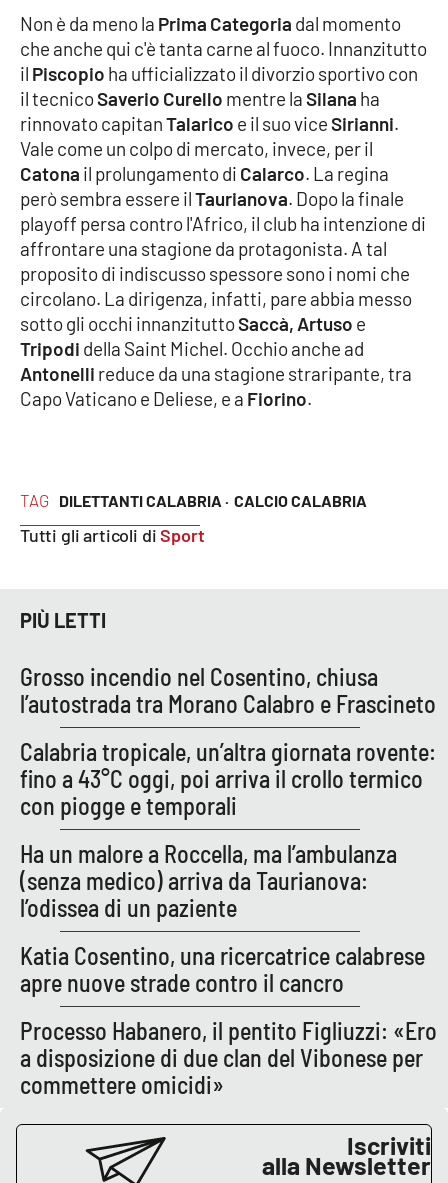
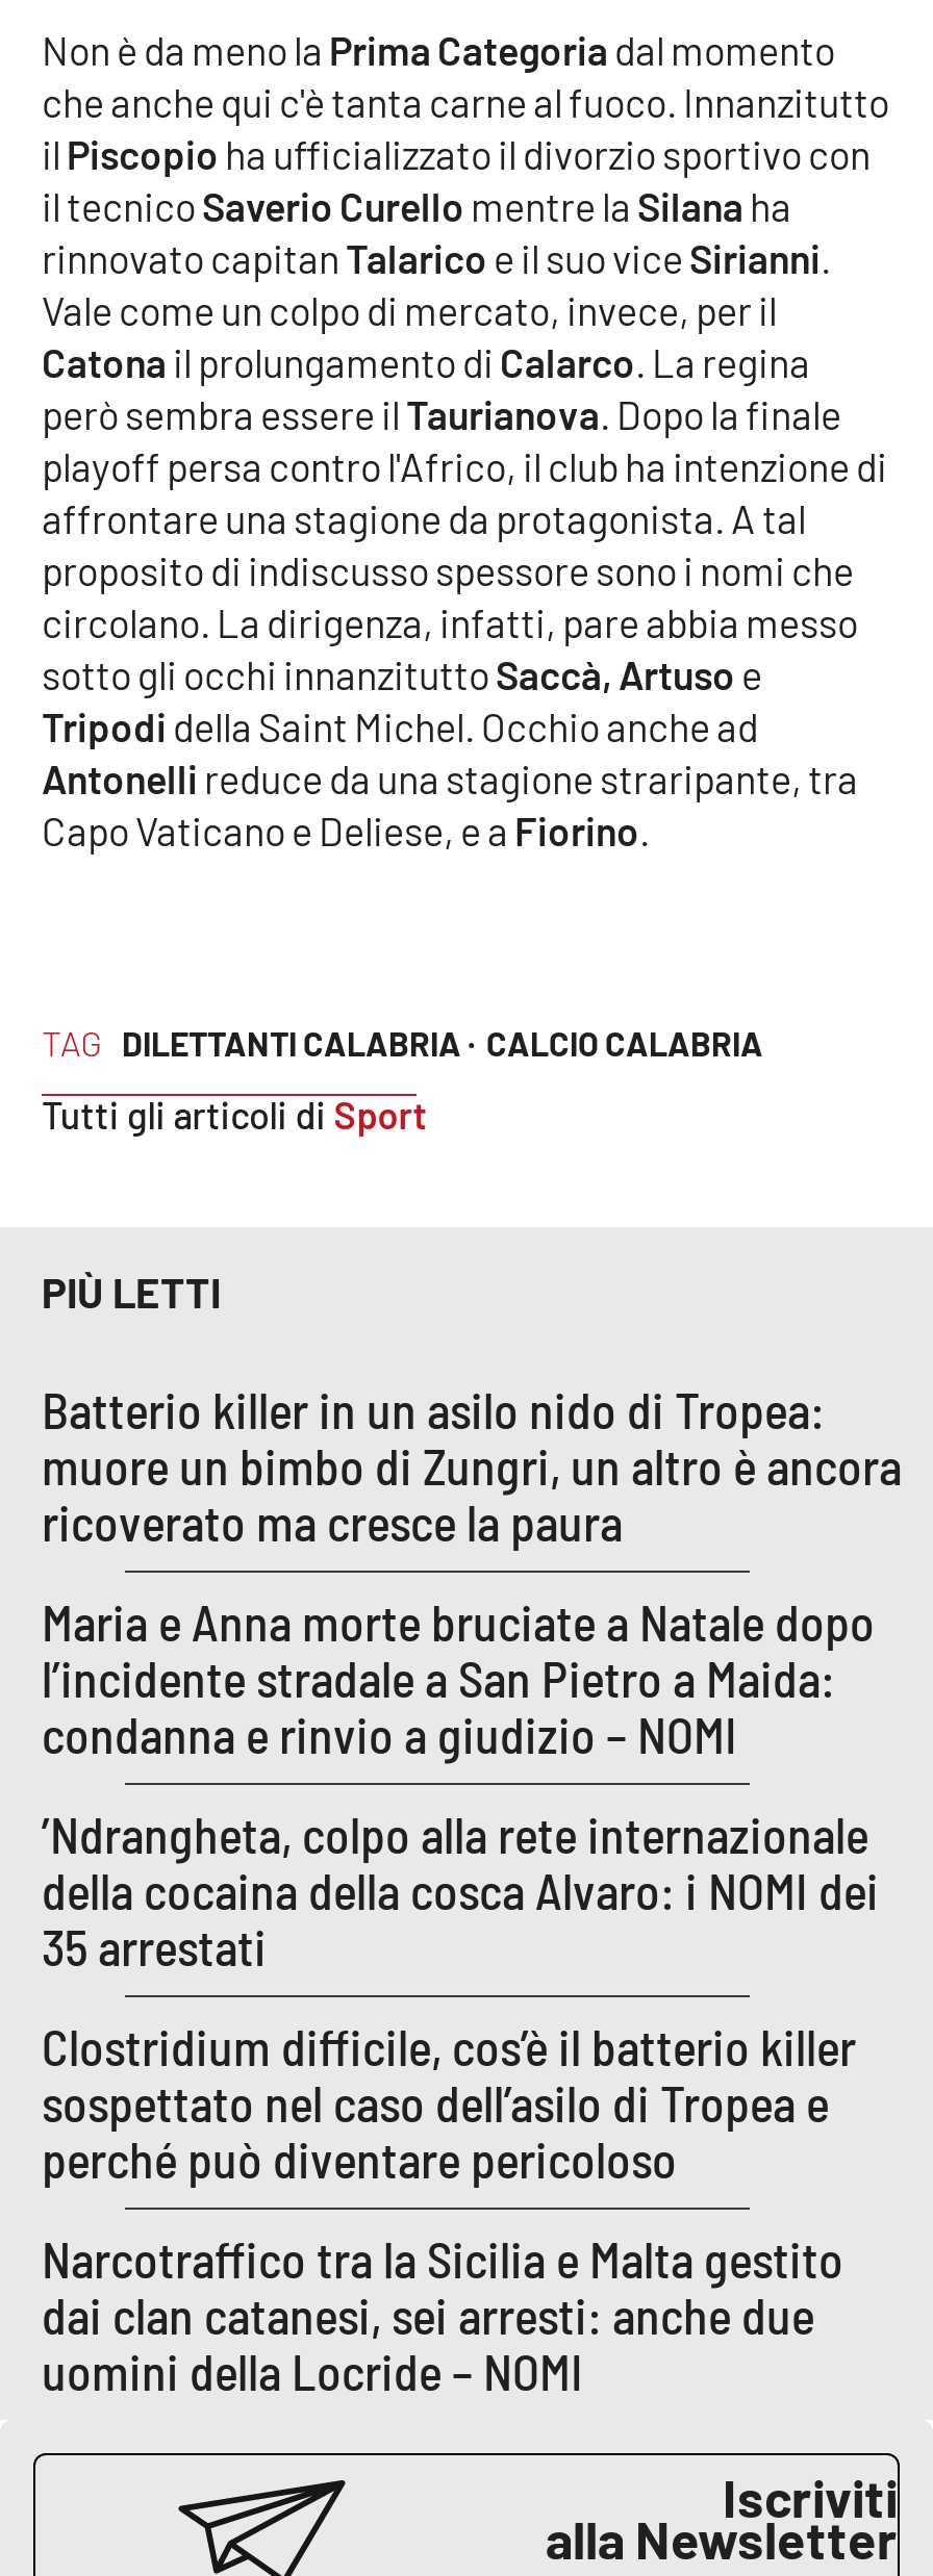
[20,662,436,718] Grosso incendio nel Cosentino, chiusa | l’autostrada tra Morano Calabro e Frascineto -> [42,1379,902,1552] Batterio killer in un asilo nido di Tropea: | muore un bimbo di Zungri, un altro è ancora | ricoverato ma cresce la paura
[20,737,436,820] Calabria tropicale, un’altra giornata rovente: | fino a 43°C oggi, poi arriva il crollo termico | con piogge e temporali -> [42,1591,875,1764] Maria e Anna morte bruciate a Natale dopo | l’incidente stradale a San Pietro a Maida: | condanna e rinvio a giudizio – NOMI
[20,839,397,922] Ha un malore a Roccella, ma l’ambulanza | (senza medico) arriva da Taurianova: | l’odissea di un paziente -> [42,1804,879,1976] ’Ndrangheta, colpo alla rete internazionale | della cocaina della cosca Alvaro: i NOMI dei | 35 arrestati
[20,941,425,997] Katia Cosentino, una ricercatrice calabrese | apre nuove strade contro il cancro -> [42,2016,856,2189] Clostridium difficile, cos’è il batterio killer | sospettato nel caso dell’asilo di Tropea e | perché può diventare pericoloso
[20,1016,437,1099] Processo Habanero, il pentito Figliuzzi: «Ero | a disposizione di due clan del Vibonese per | commettere omicidi» -> [42,2228,843,2401] Narcotraffico tra la Sicilia e Malta gestito | dai clan catanesi, sei arresti: anche due | uomini della Locride – NOMI

